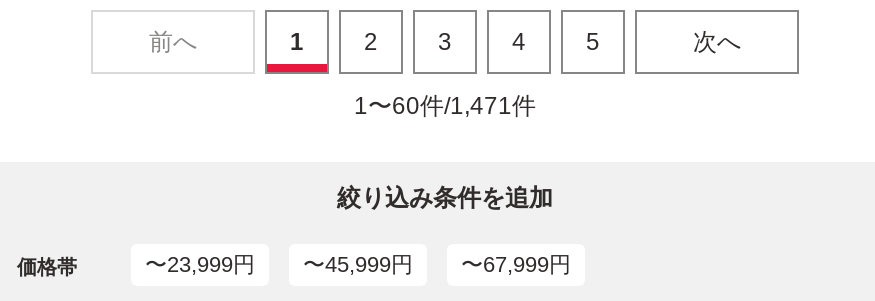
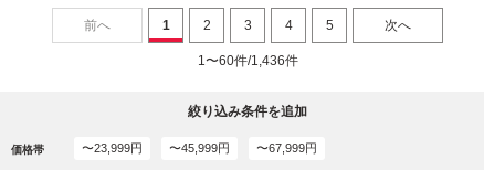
[354,92,536,120] 1〜60件/1,471件 -> [197,53,298,68] 1〜60件/1,436件

